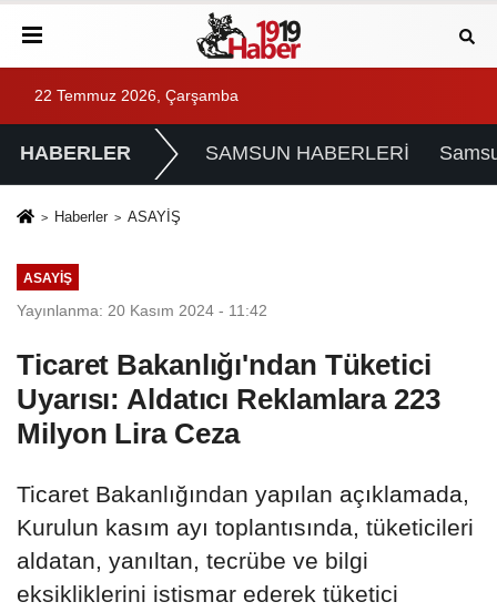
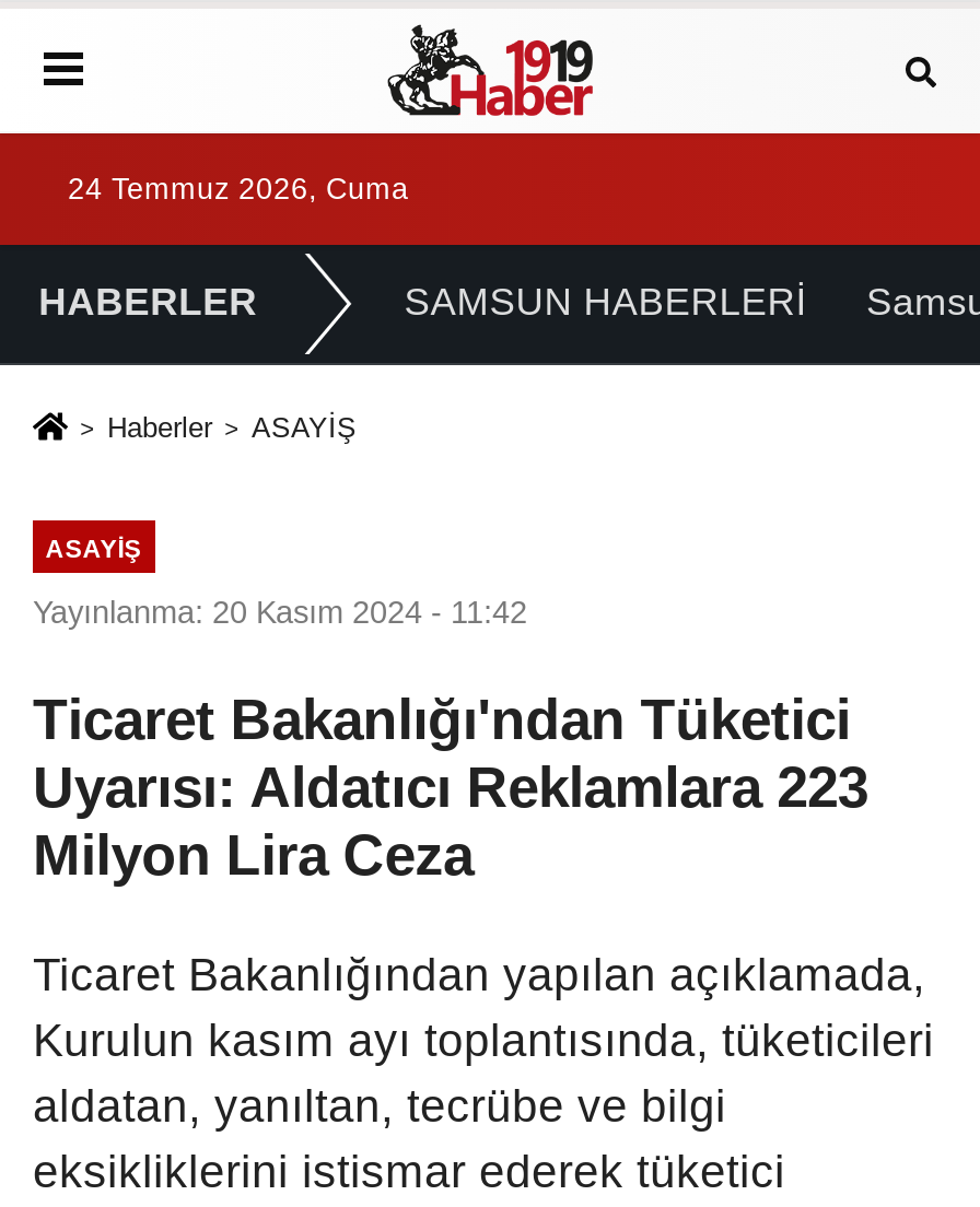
[34,88,239,104] 22 Temmuz 2026, Çarşamba -> [68,173,409,206] 24 Temmuz 2026, Cuma

